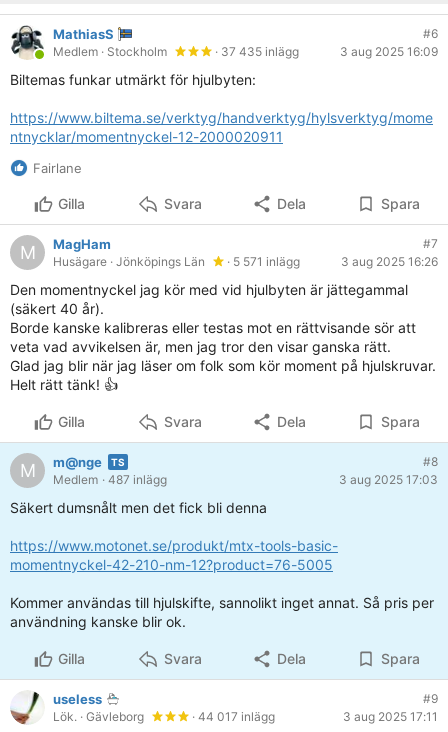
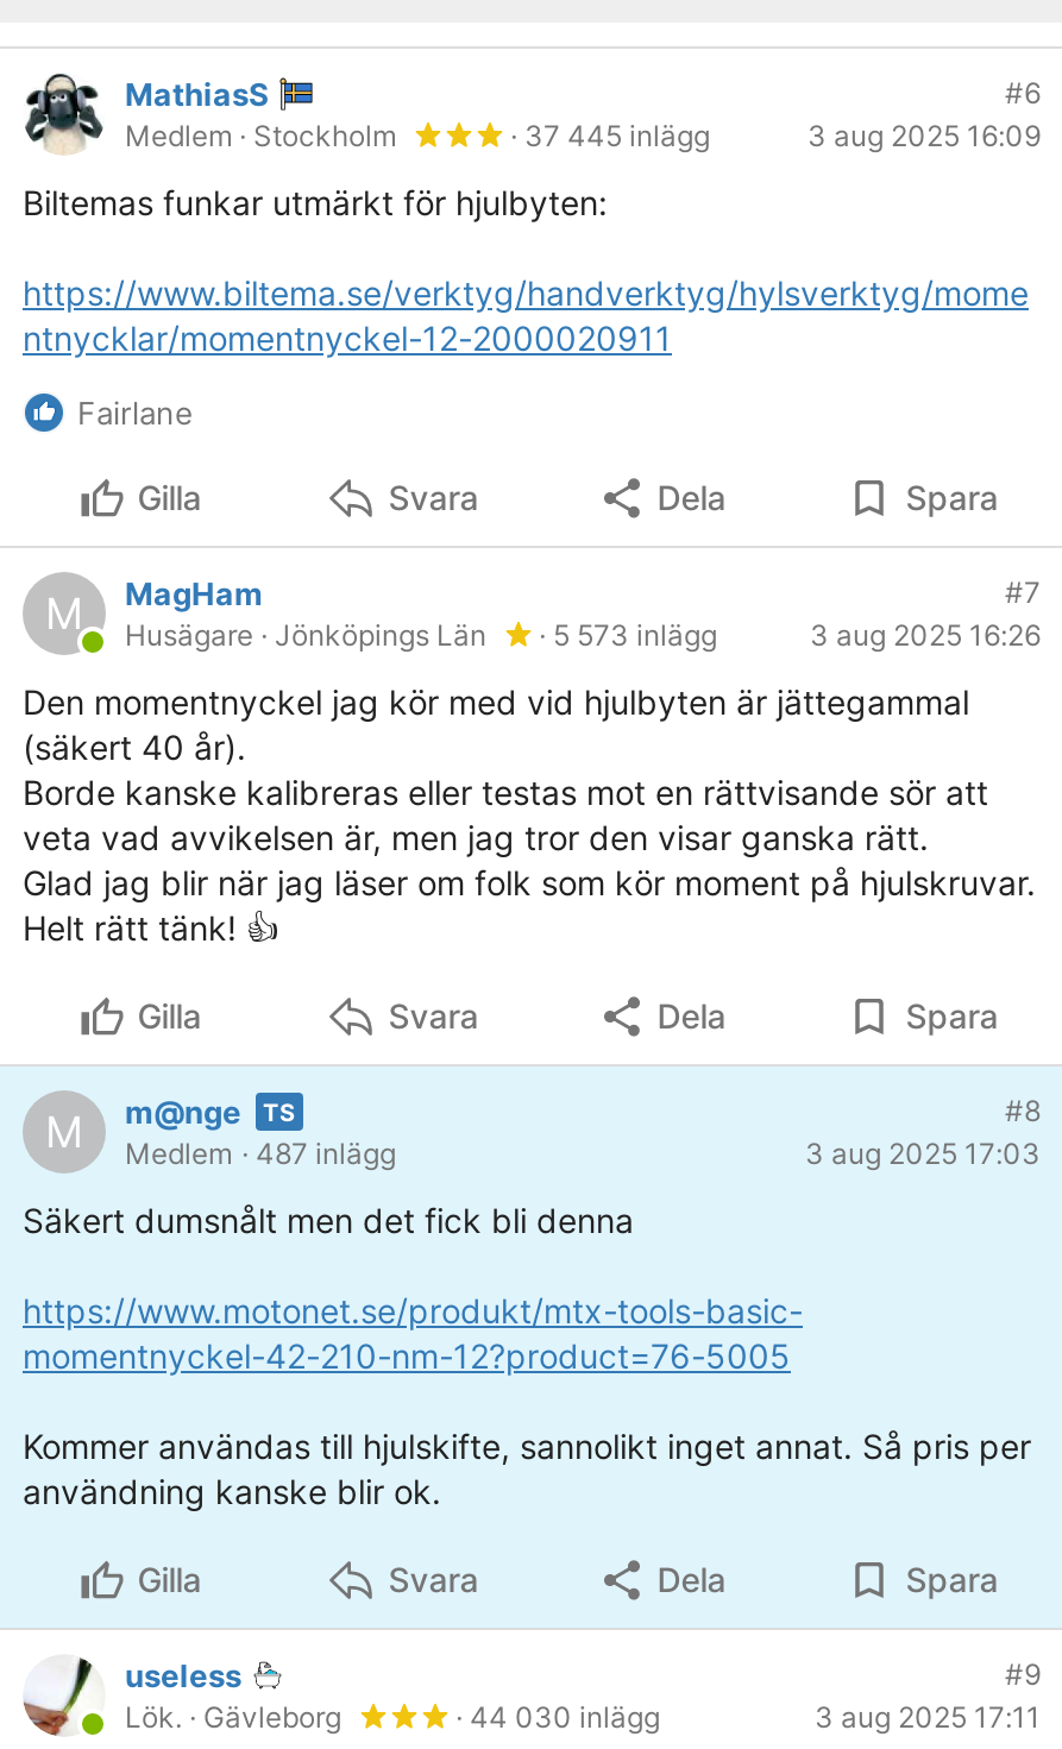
[212,44,299,59] · 37 435 inlägg -> [503,118,710,153] · 37 445 inlägg
[19,236,300,269] M Husägare · Jönköpings Län MagHam · 5 571 inlägg -> [45,574,717,653] M Husägare · Jönköpings Län MagHam · 5 573 inlägg
[189,709,275,724] · 44 017 inlägg -> [448,1699,660,1735] · 44 030 inlägg

